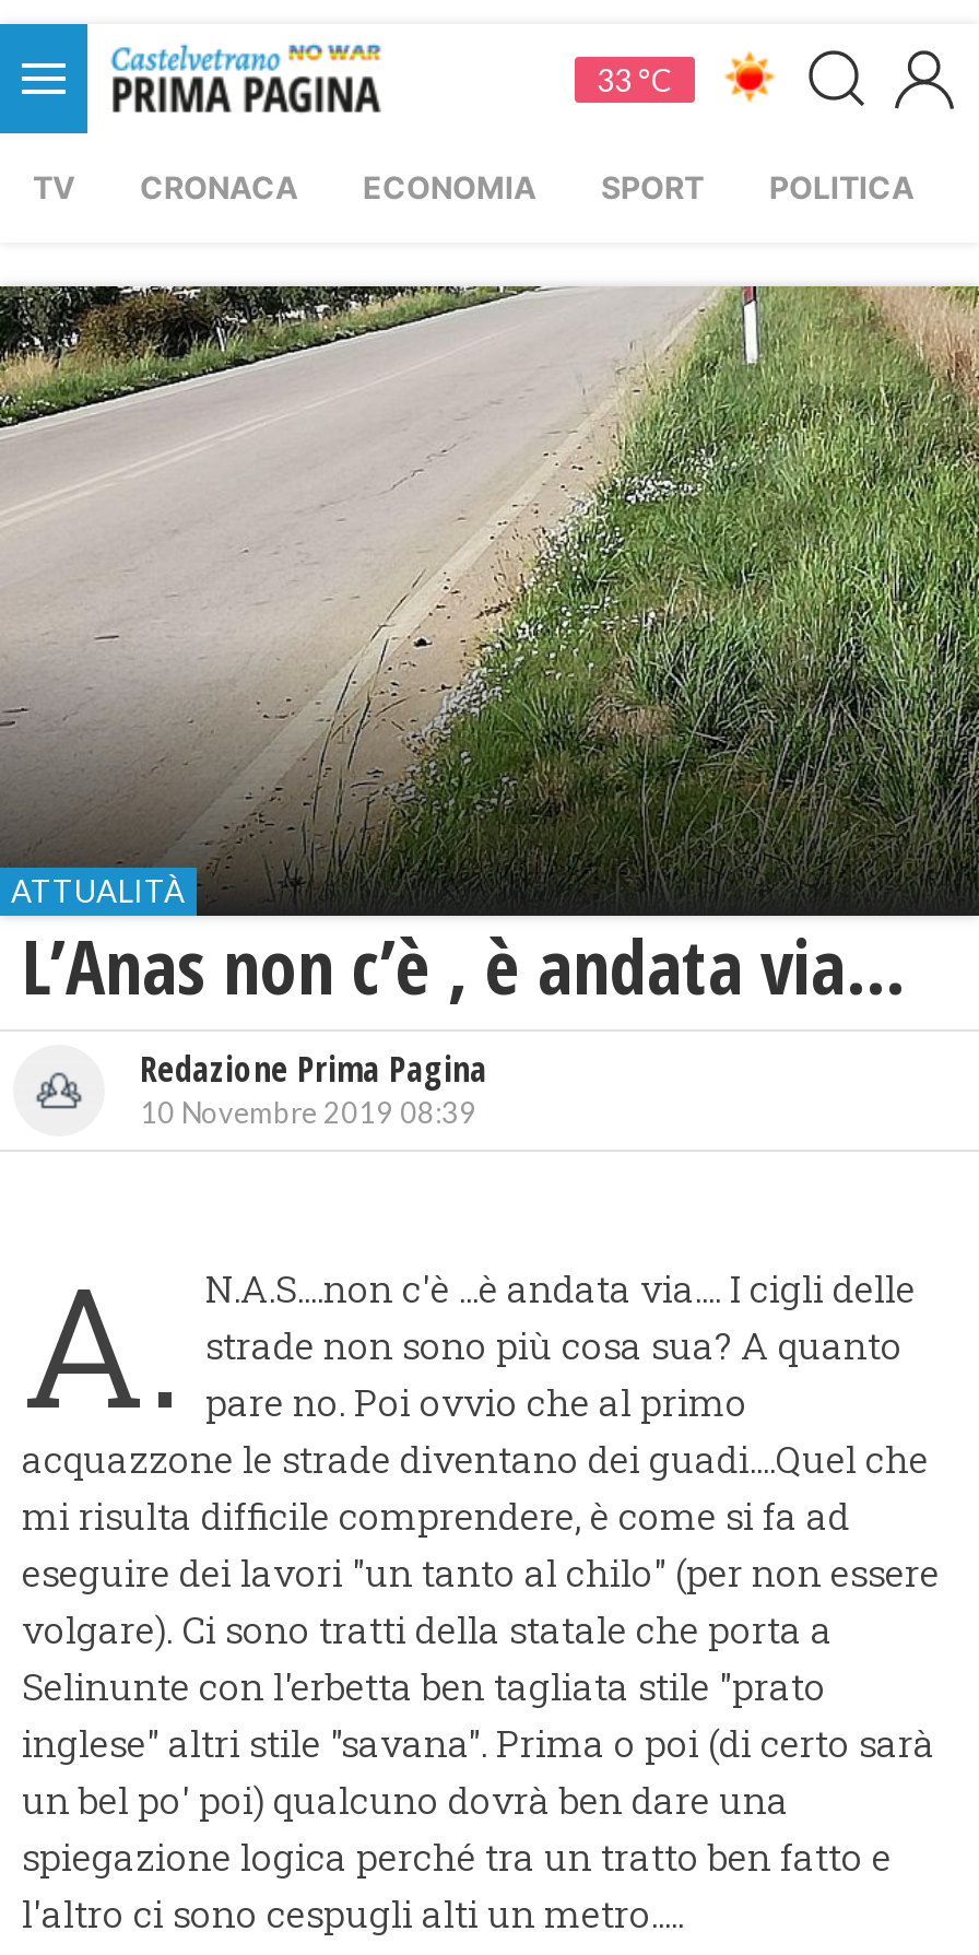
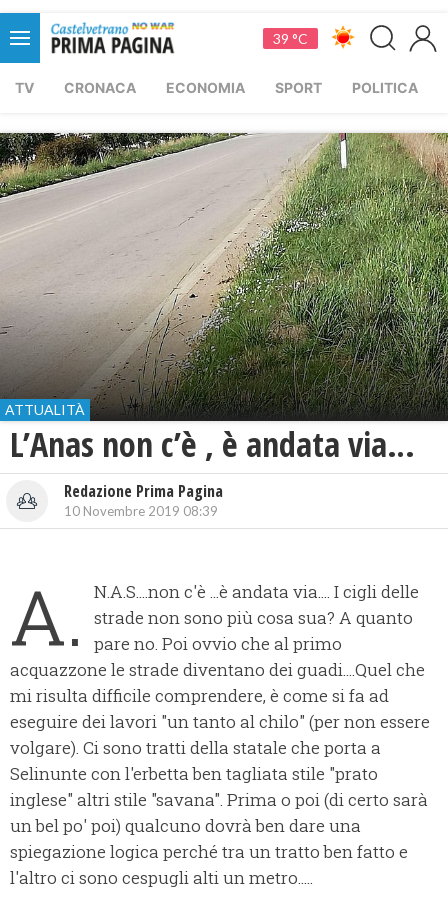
[597,60,673,97] 33 °C -> [273,29,308,46] 39 °C

